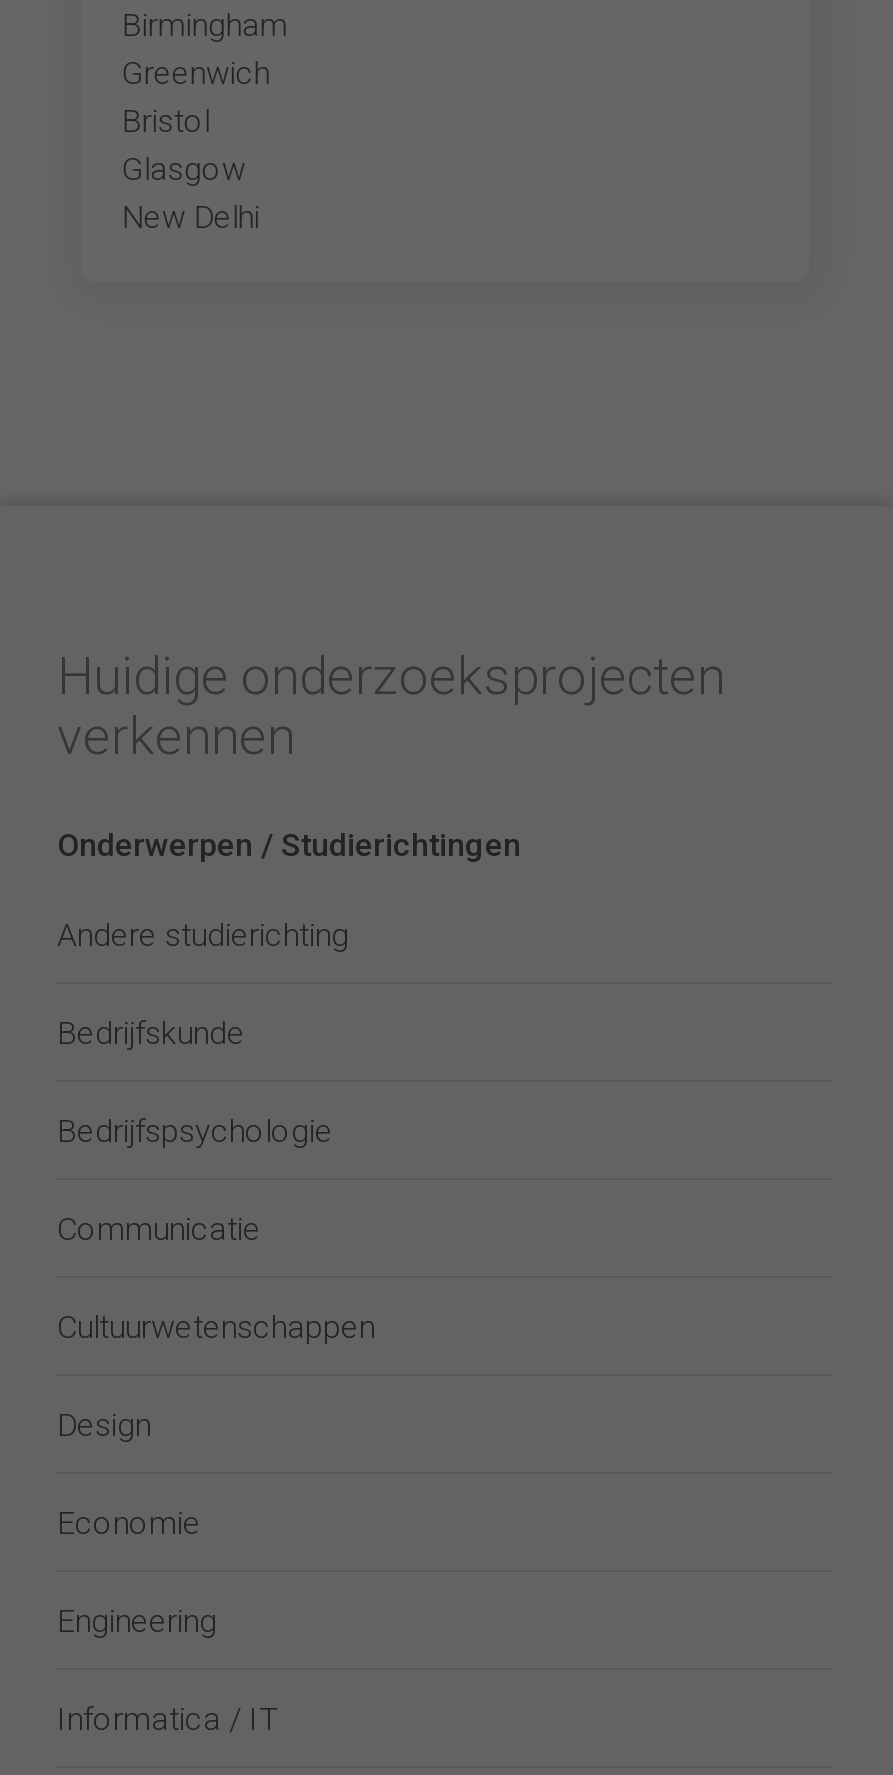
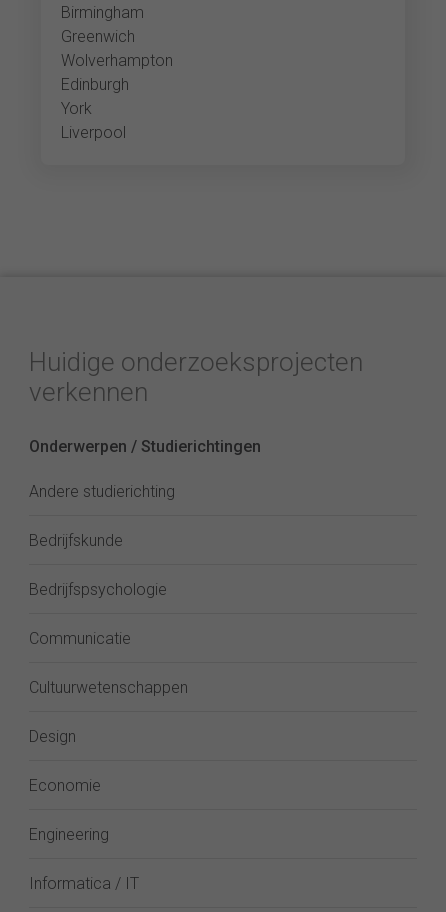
[122,102,260,236] Bristol | Glasgow | New Delhi -> [61,51,173,142] Wolverhampton | Edinburgh | York | Liverpool

